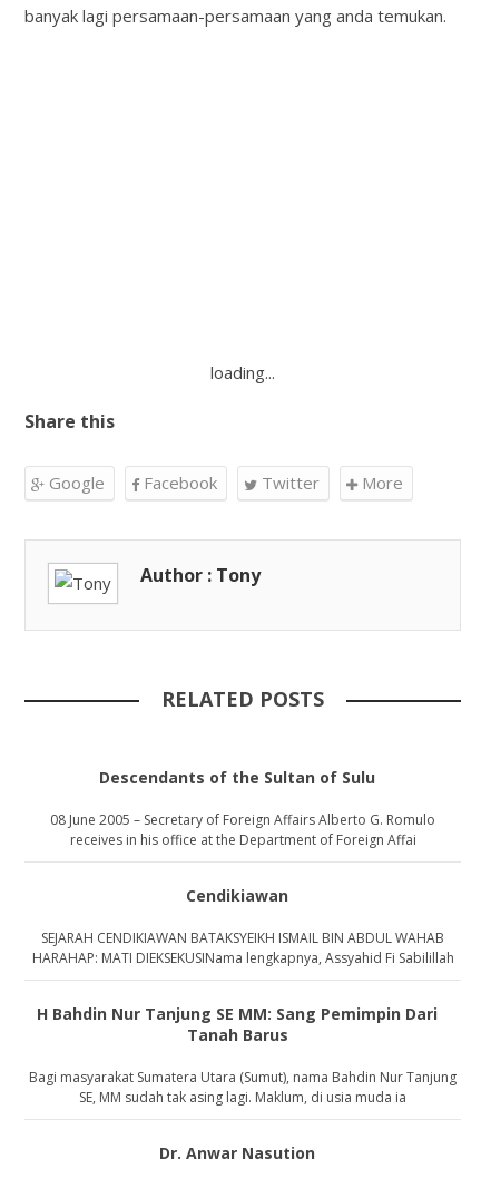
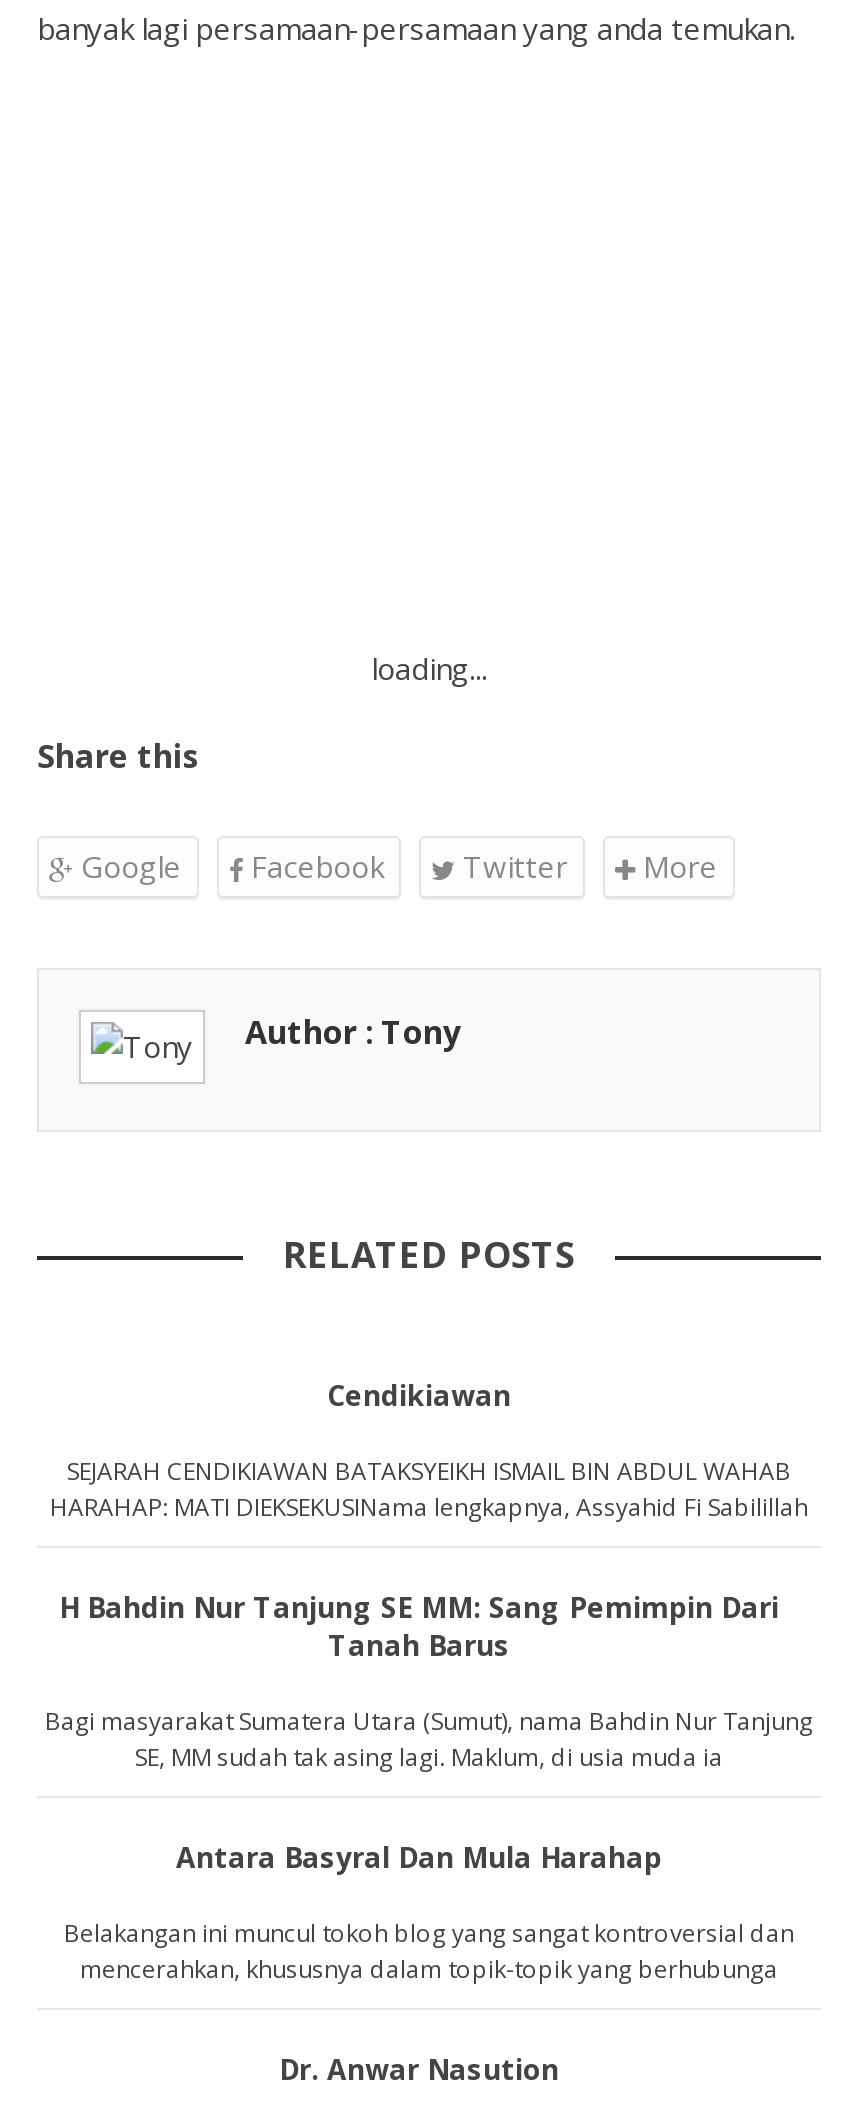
[50,767,435,849] Descendants of the Sultan of Sulu | 08 June 2005 – Secretary of Foreign Affairs Alberto G. Romulo | receives in his office at the Department of Foreign Affai -> none
moved [29,885,457,1107] -> [45,1376,813,1774]: Cendikiawan | SEJARAH CENDIKIAWAN BATAKSYEIKH ISMAIL BIN ABDUL WAHAB | HARAHAP: MATI DIEKSEKUSINama lengkapnya, Assyahid Fi Sabilillah | H Bahdin Nur Tanjung SE MM: Sang Pemimpin Dari | Tanah Barus | Bagi masyarakat Sumatera Utara (Sumut), nama Bahdin Nur Tanjung | SE, MM sudah tak asing lagi. Maklum, di usia muda ia
none -> [64,1838,794,1986] Antara Basyral Dan Mula Harahap | Belakangan ini muncul tokoh blog yang sangat kontroversial dan | mencerahkan, khususnya dalam topik-topik yang berhubunga

